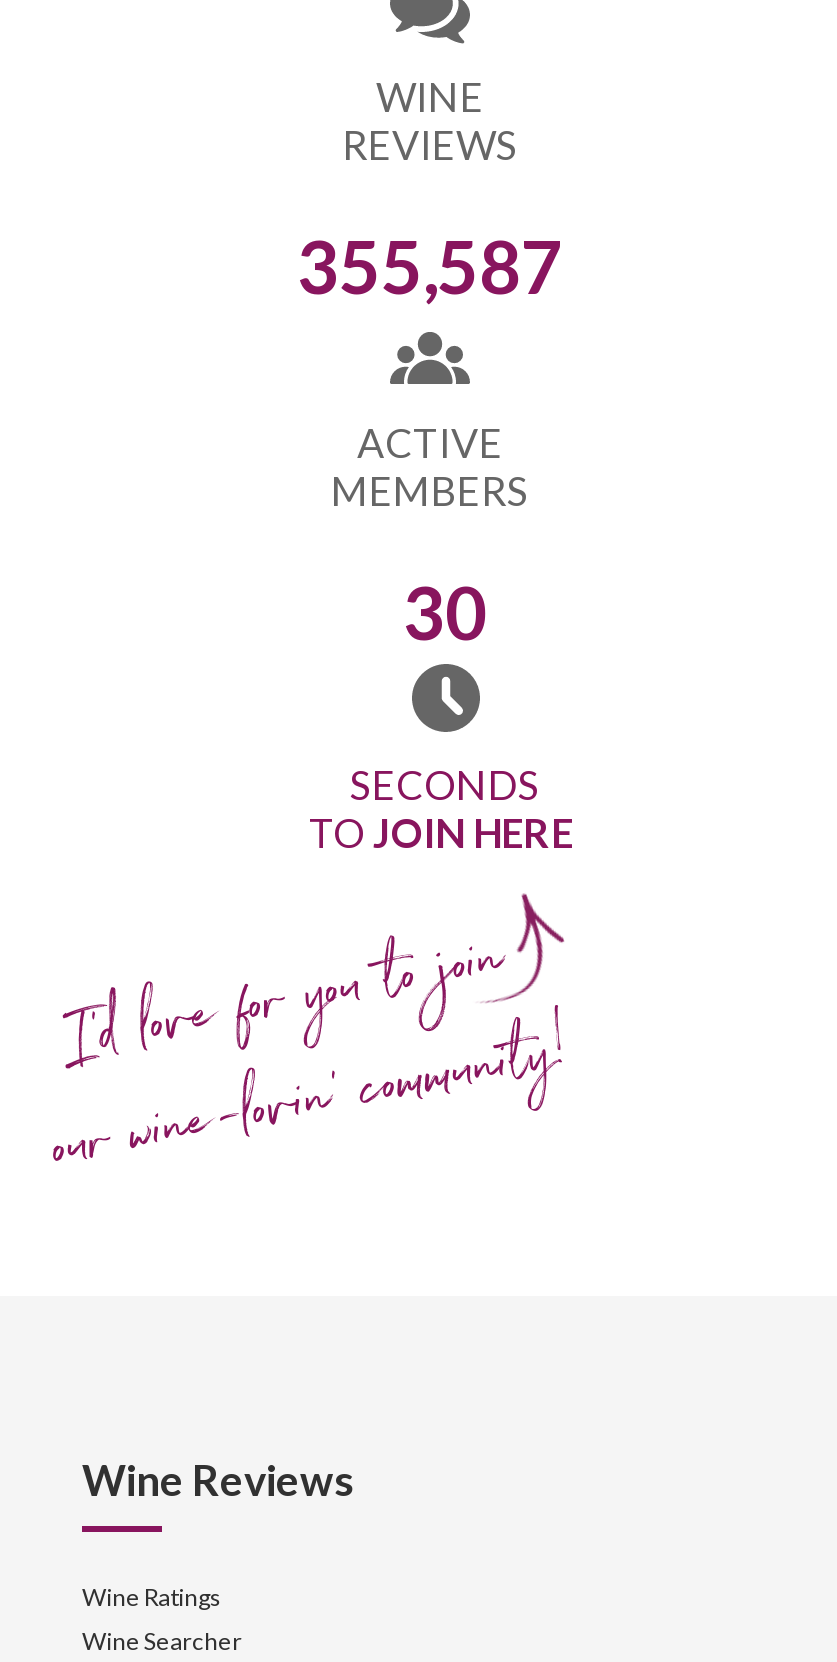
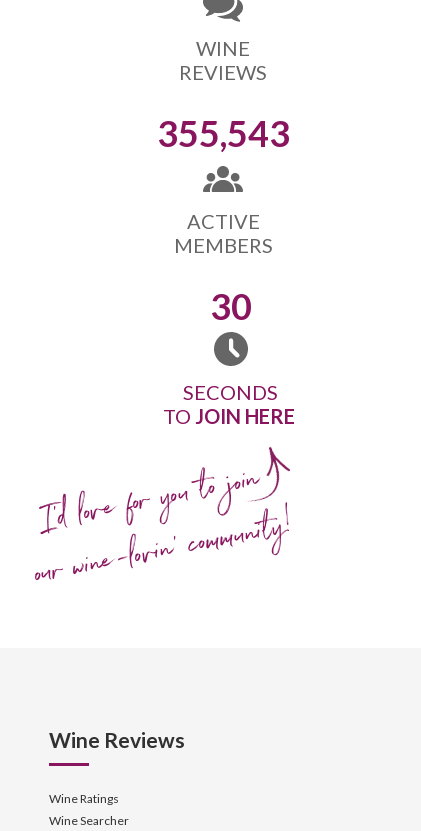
[297,221,563,309] 355,587 -> [156,111,289,155] 355,543

